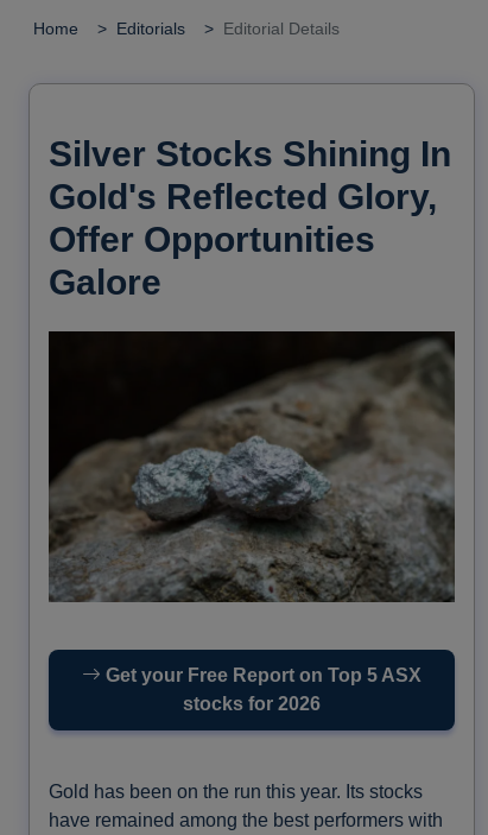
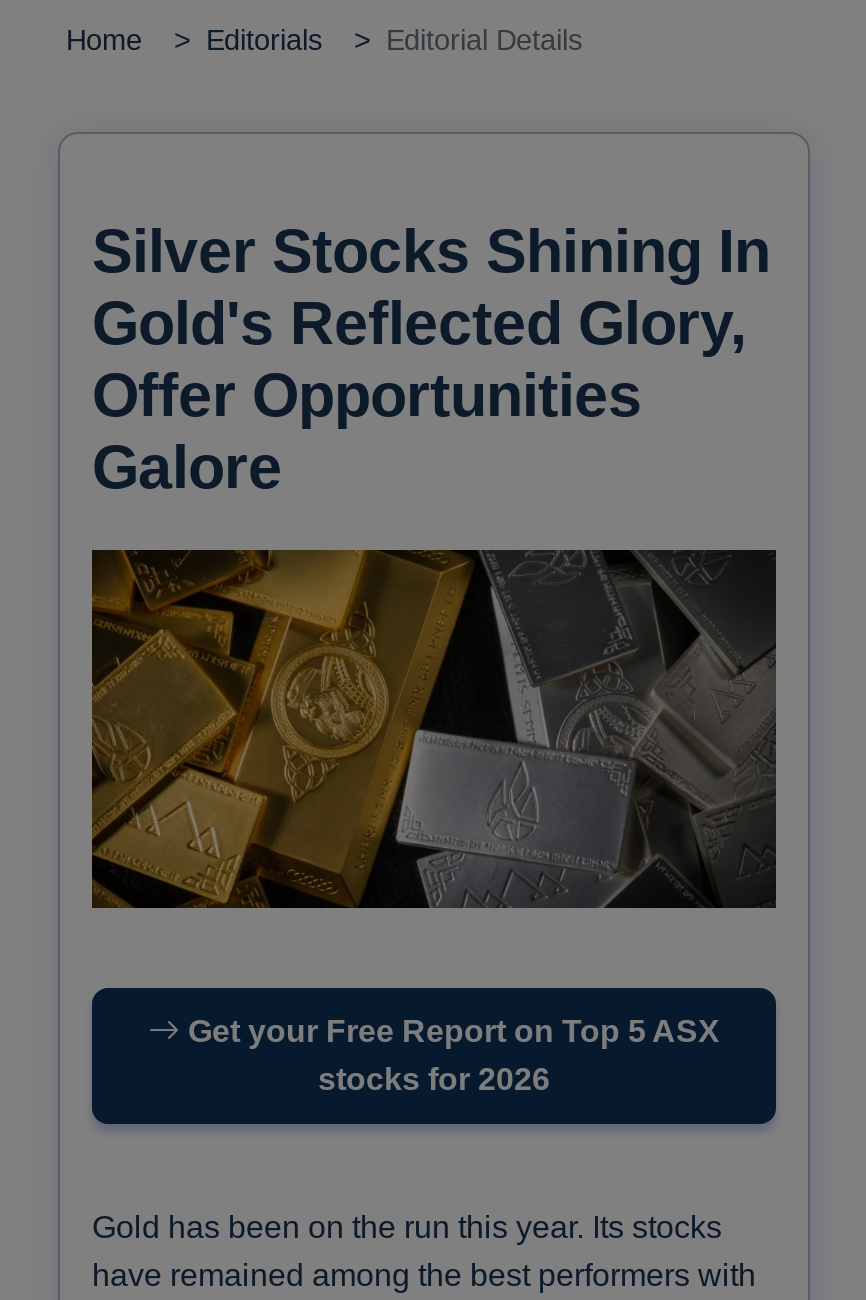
[47,330,455,603] [image] -> [90,548,776,910] [image]

